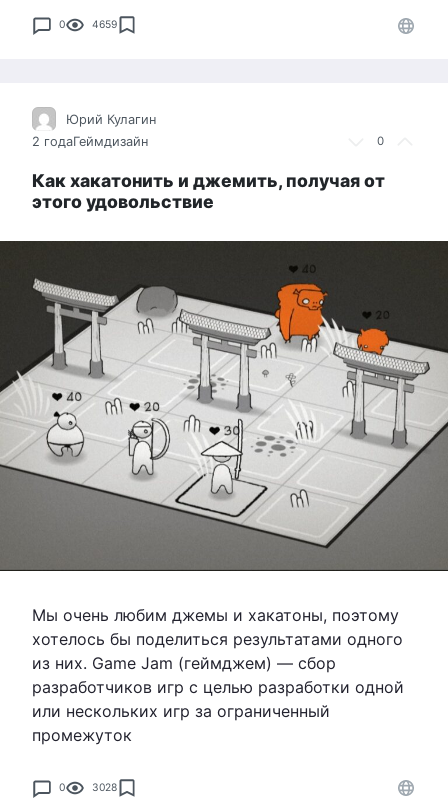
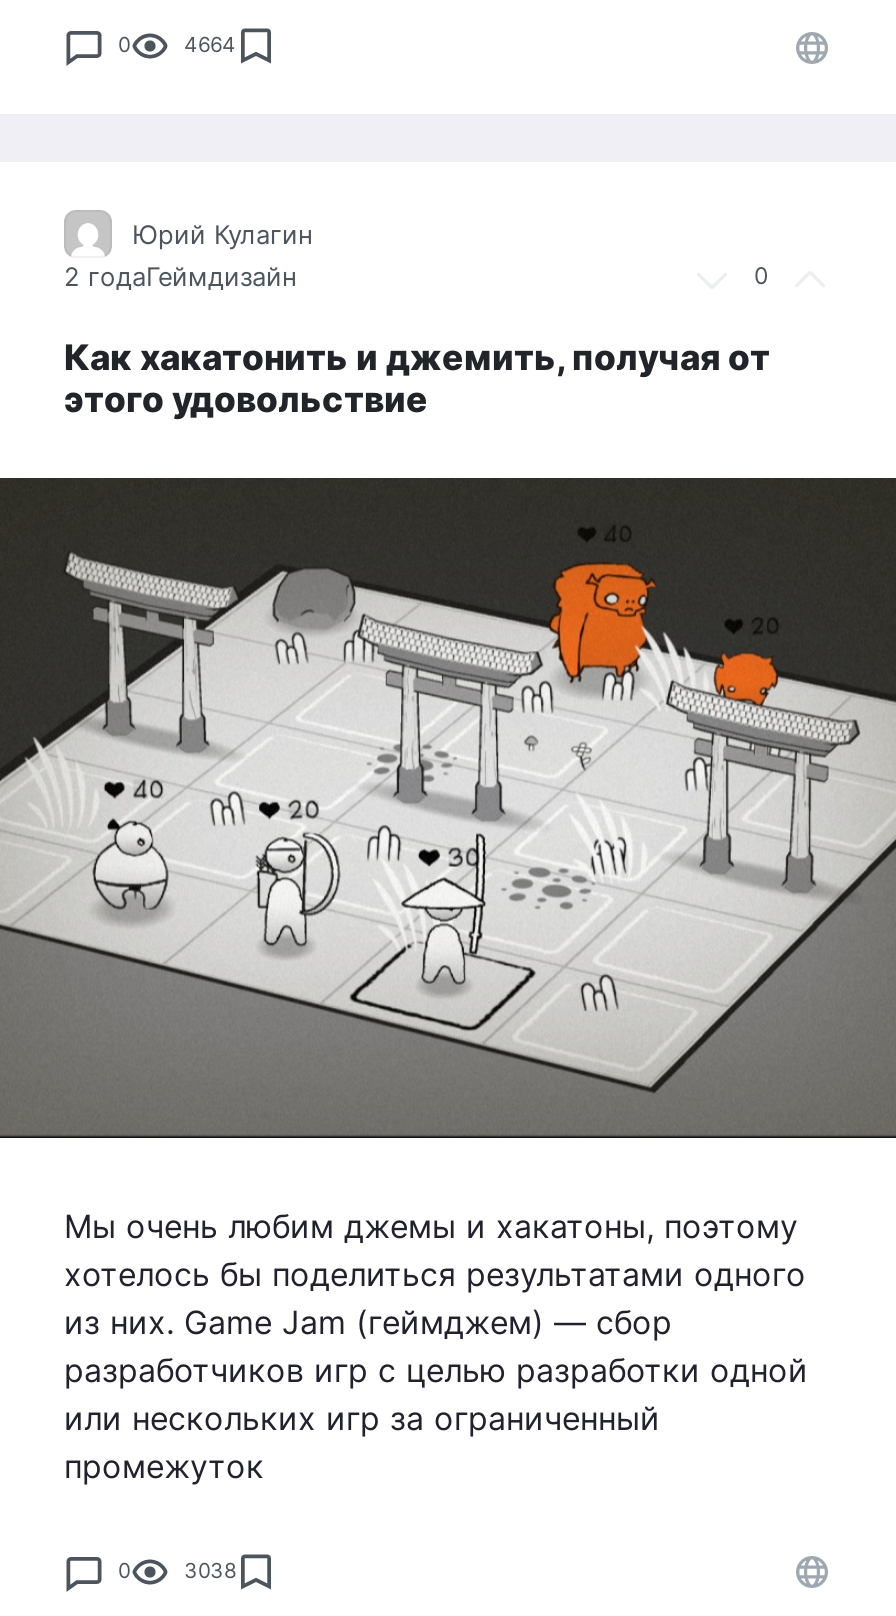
[92,18,117,31] 4659 -> [184,32,236,58] 4664
[92,781,117,794] 3028 -> [184,1558,236,1584] 3038

